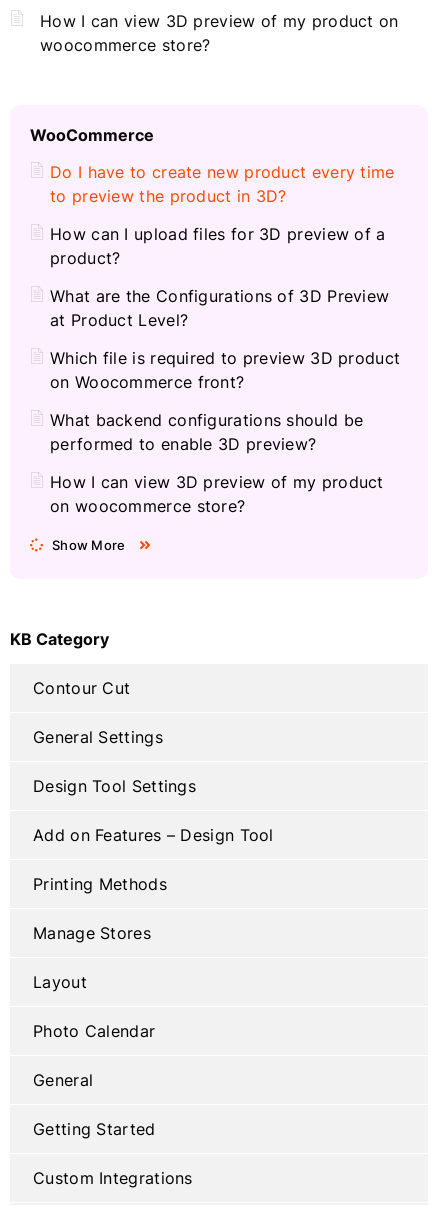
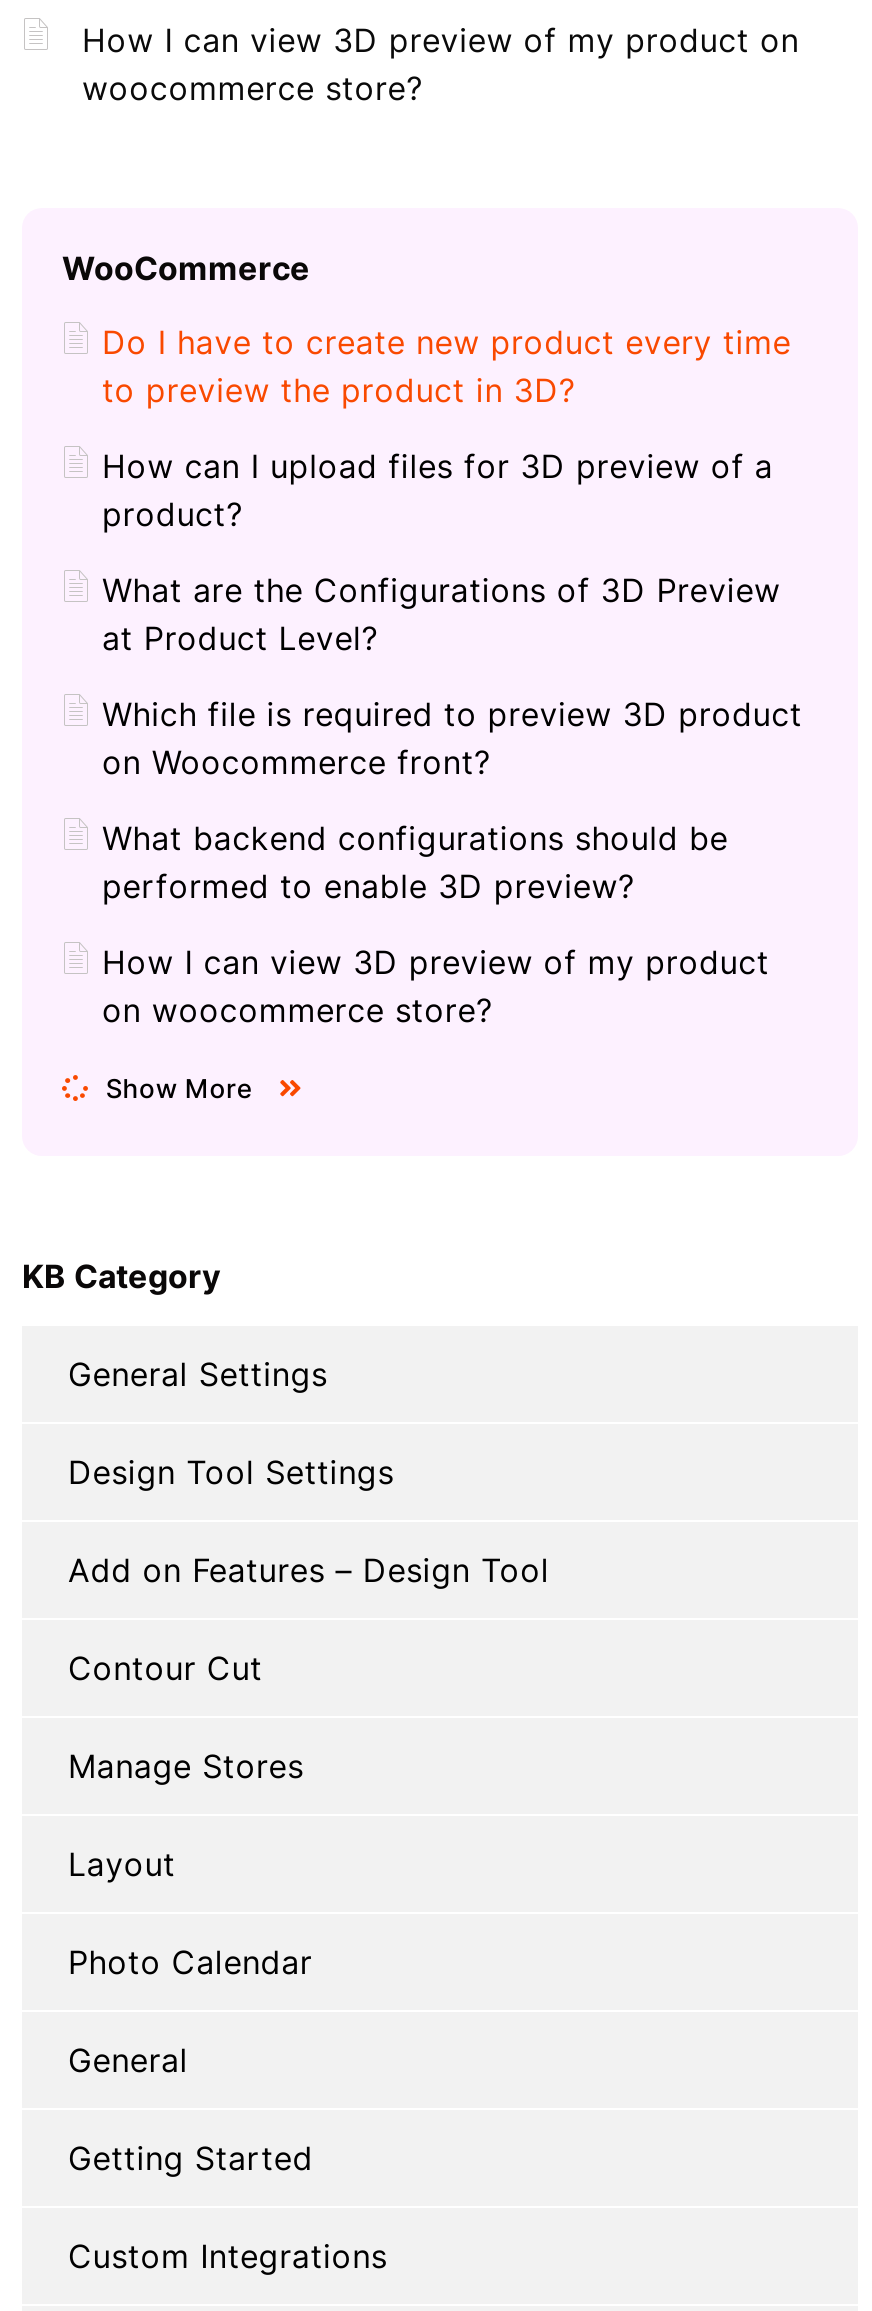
moved [33,676,130,698] -> [68,1645,263,1689]: Contour Cut
[33,872,167,894] Printing Methods -> none

